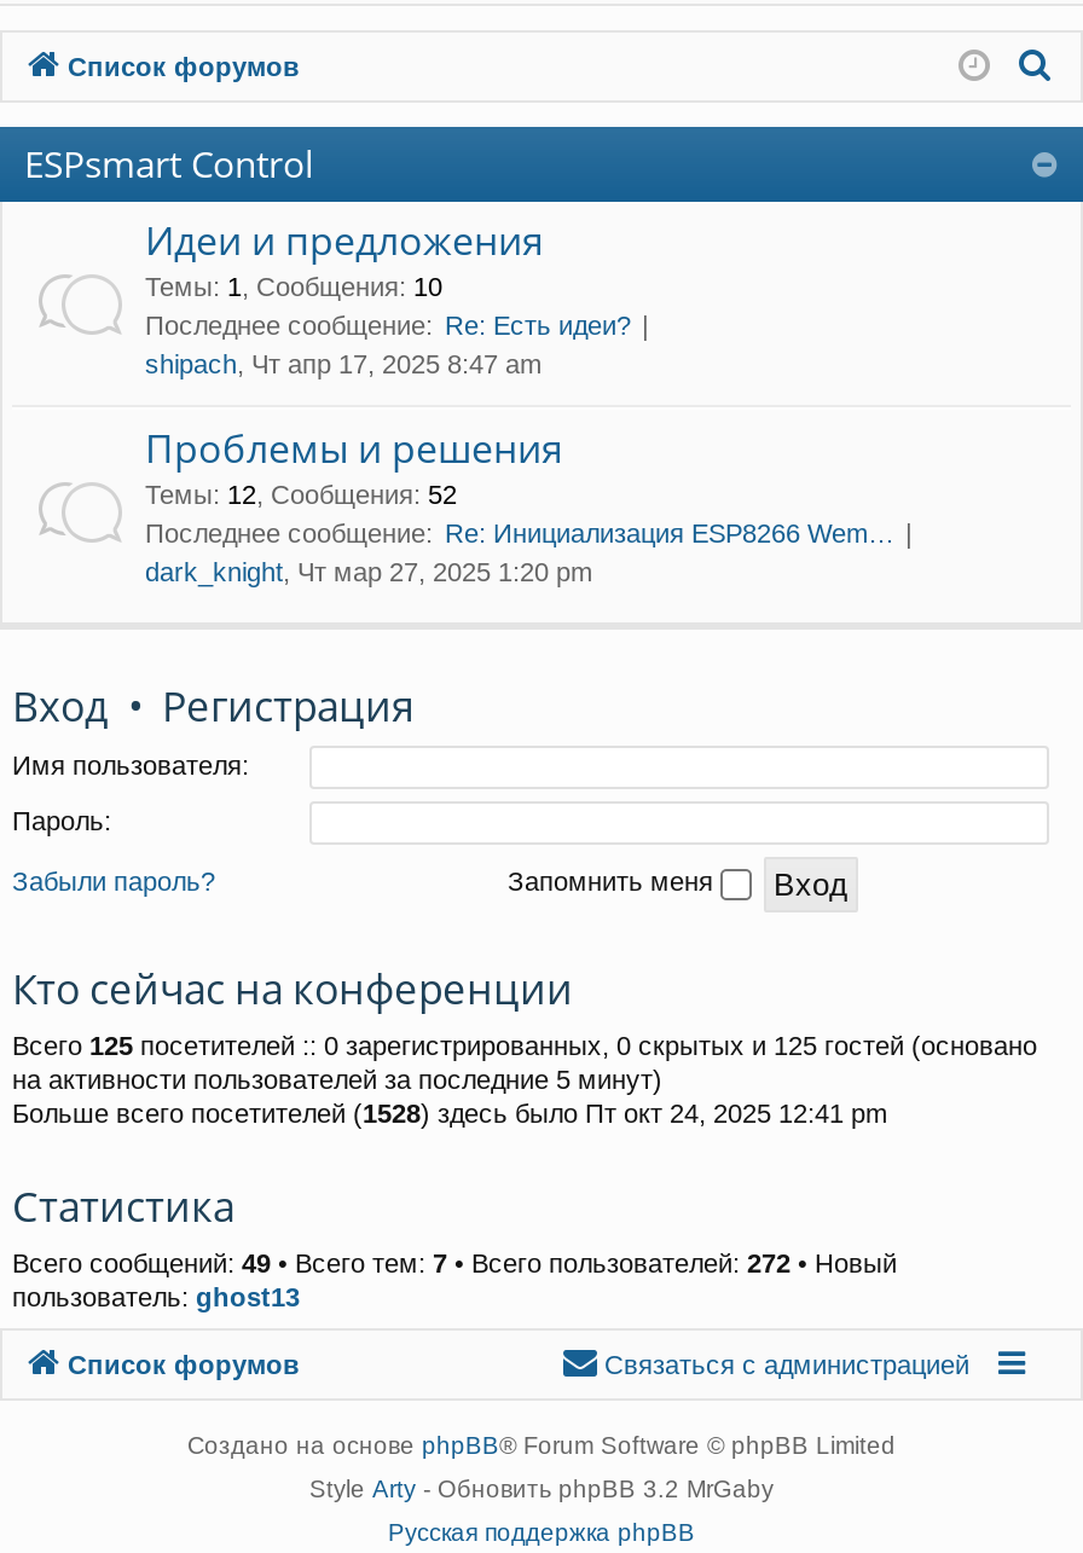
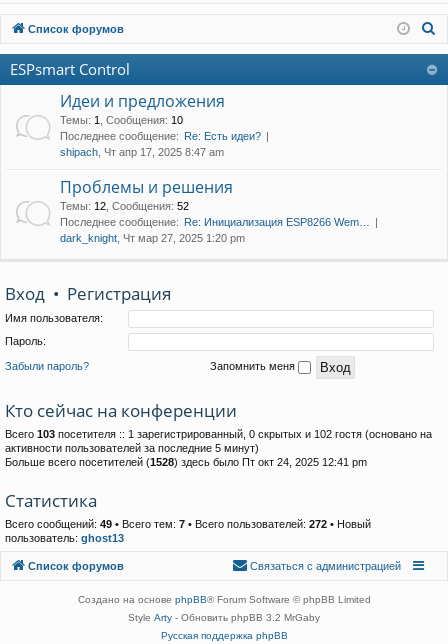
[12,1032,1037,1095] Всего 125 посетителей :: 0 зарегистрированных, 0 скрытых и 125 гостей (основано | на активности пользователей за последние 5 минут) -> [5,428,432,454] Всего 103 посетителя :: 1 зарегистрированный, 0 скрытых и 102 гостя (основано на | активности пользователей за последние 5 минут)

